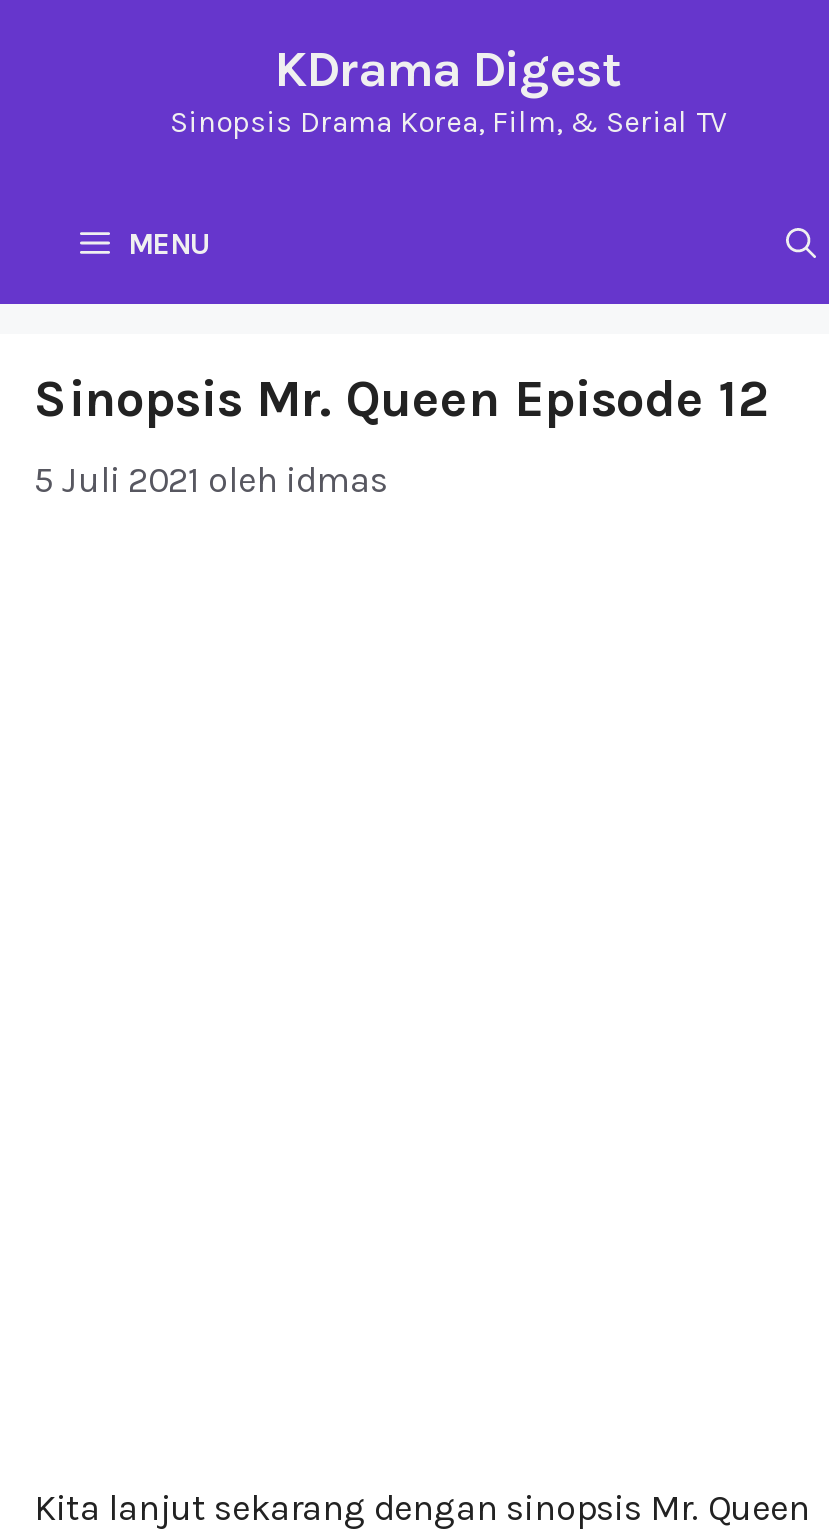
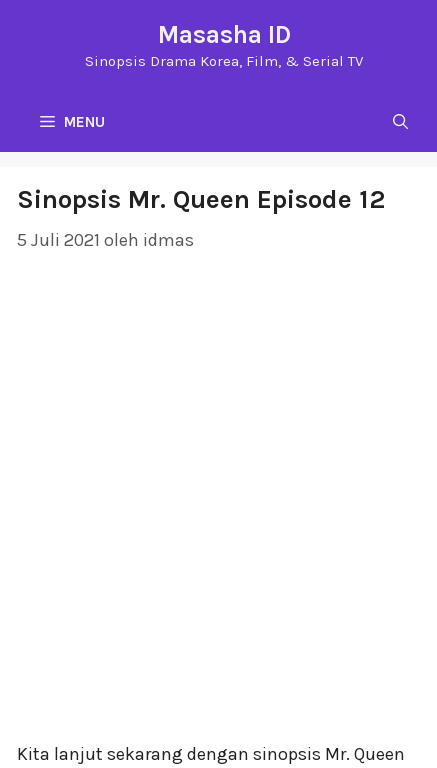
[274,40,622,98] KDrama Digest -> [157,20,290,49] Masasha ID

